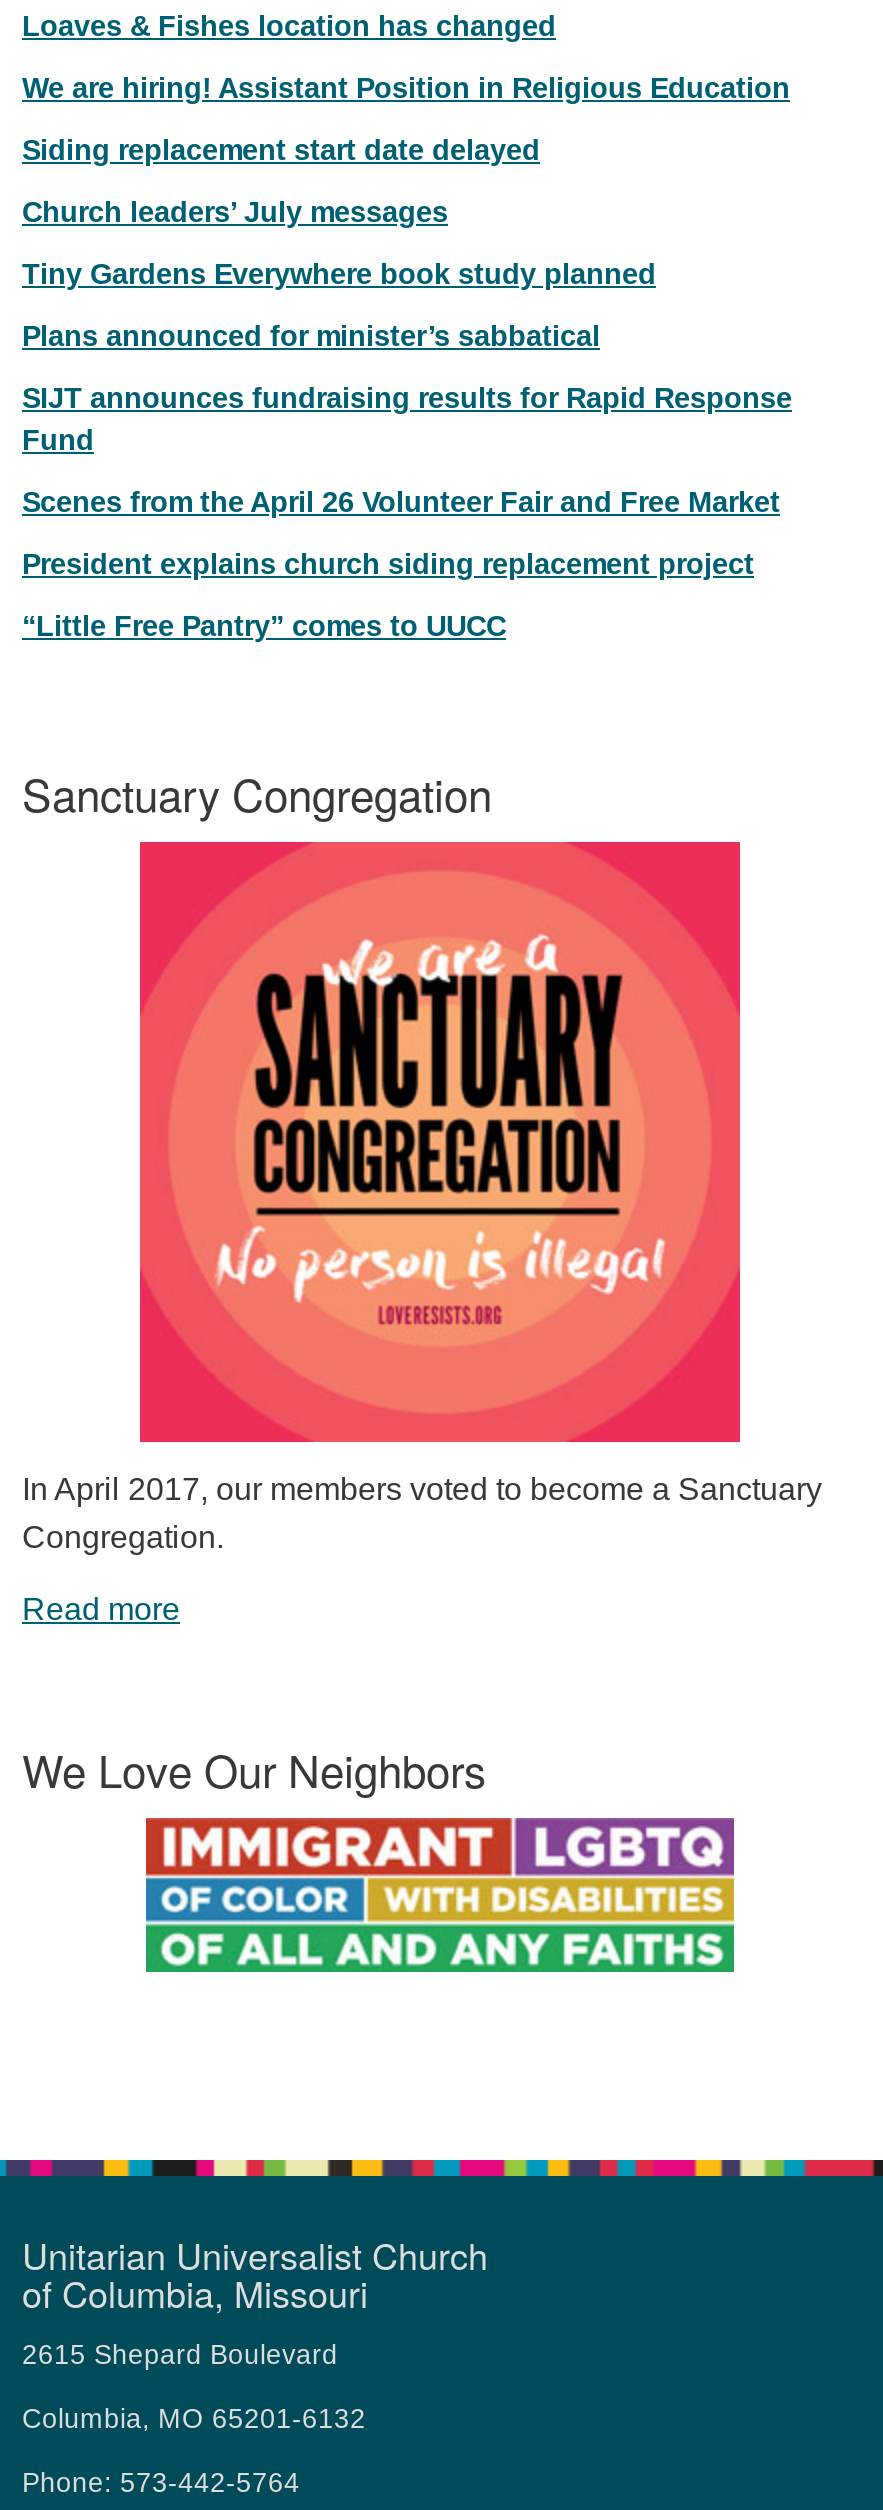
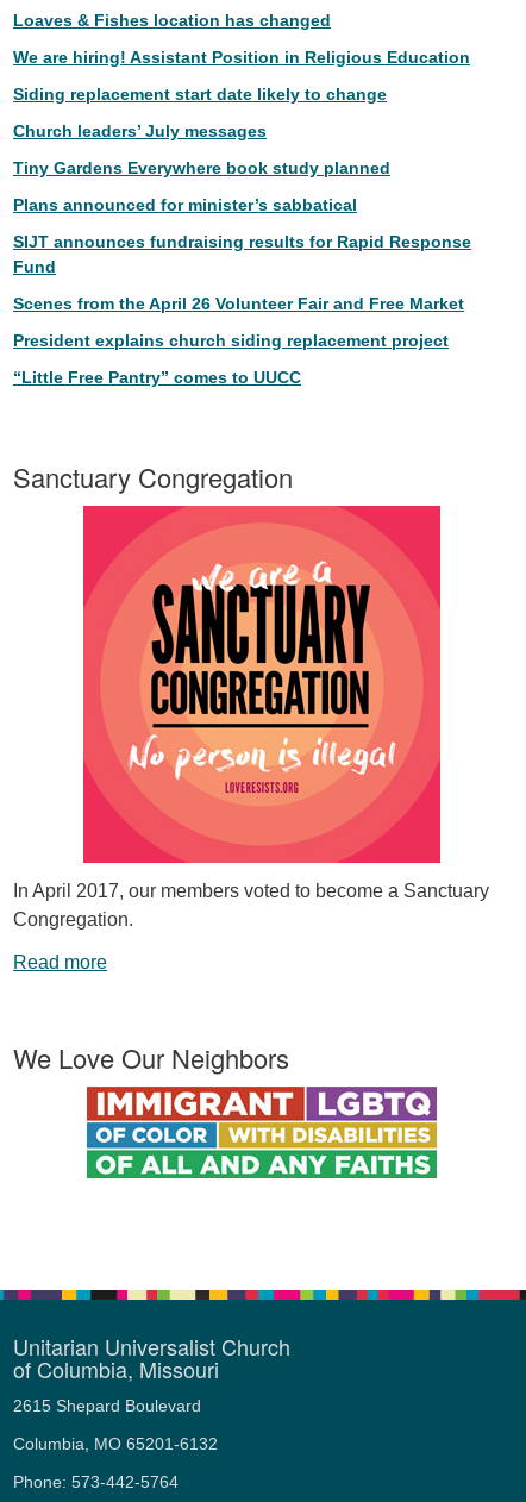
[22,133,540,165] Siding replacement start date delayed -> [13,84,387,103] Siding replacement start date likely to change

